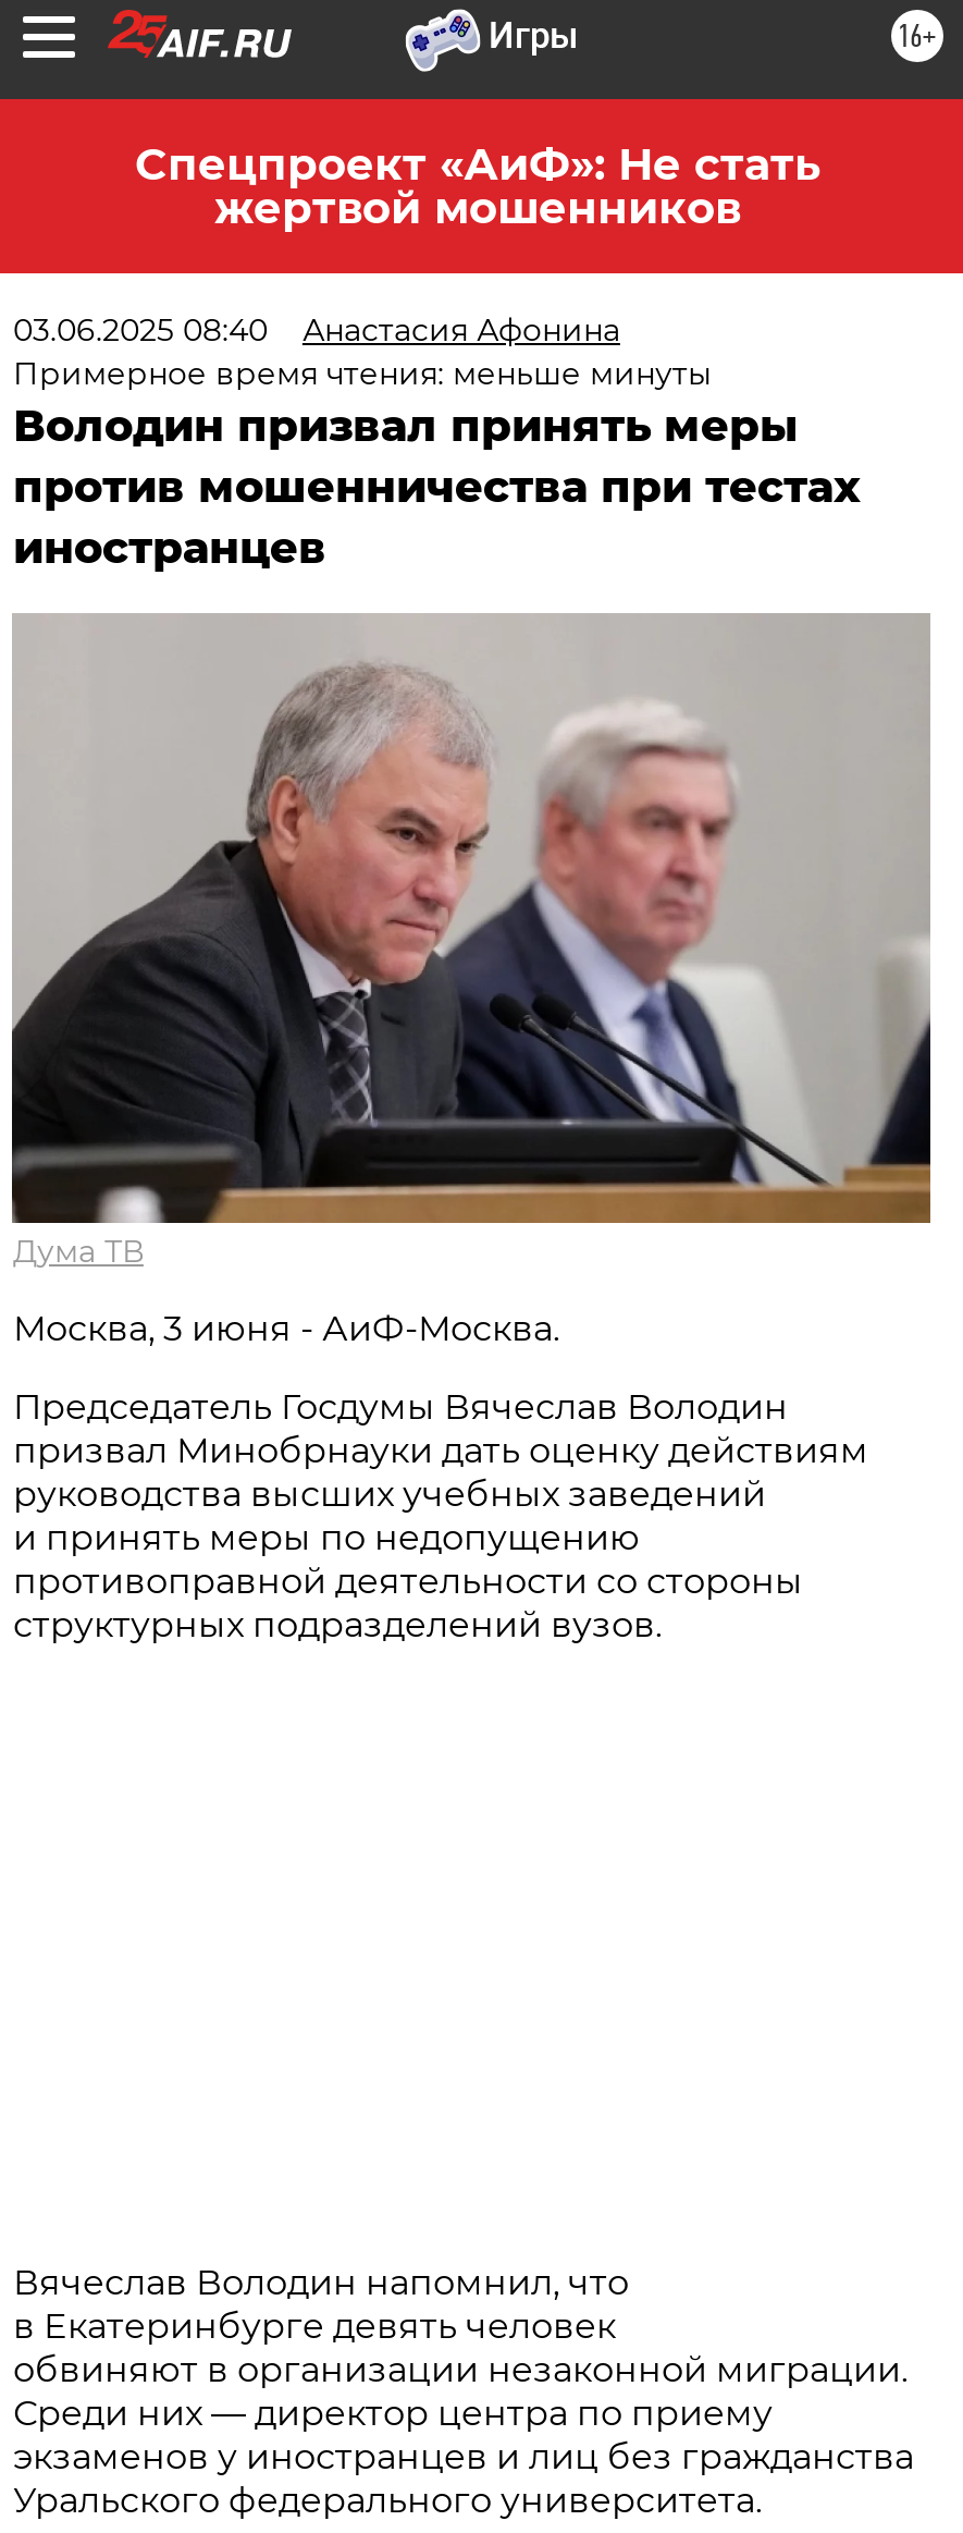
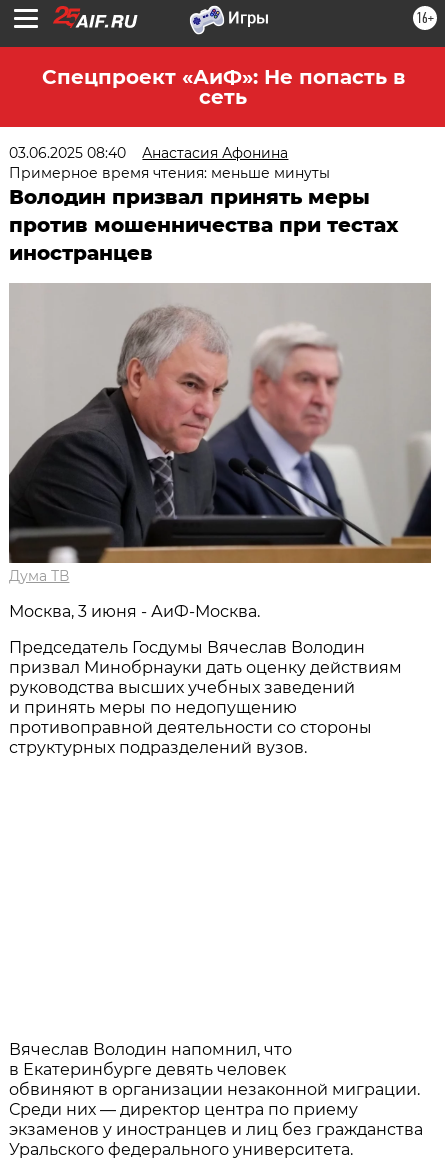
[135,138,820,234] Спецпроект «АиФ»: Не стать | жертвой мошенников -> [41,65,404,109] Спецпроект «АиФ»: Не попасть в | сеть

